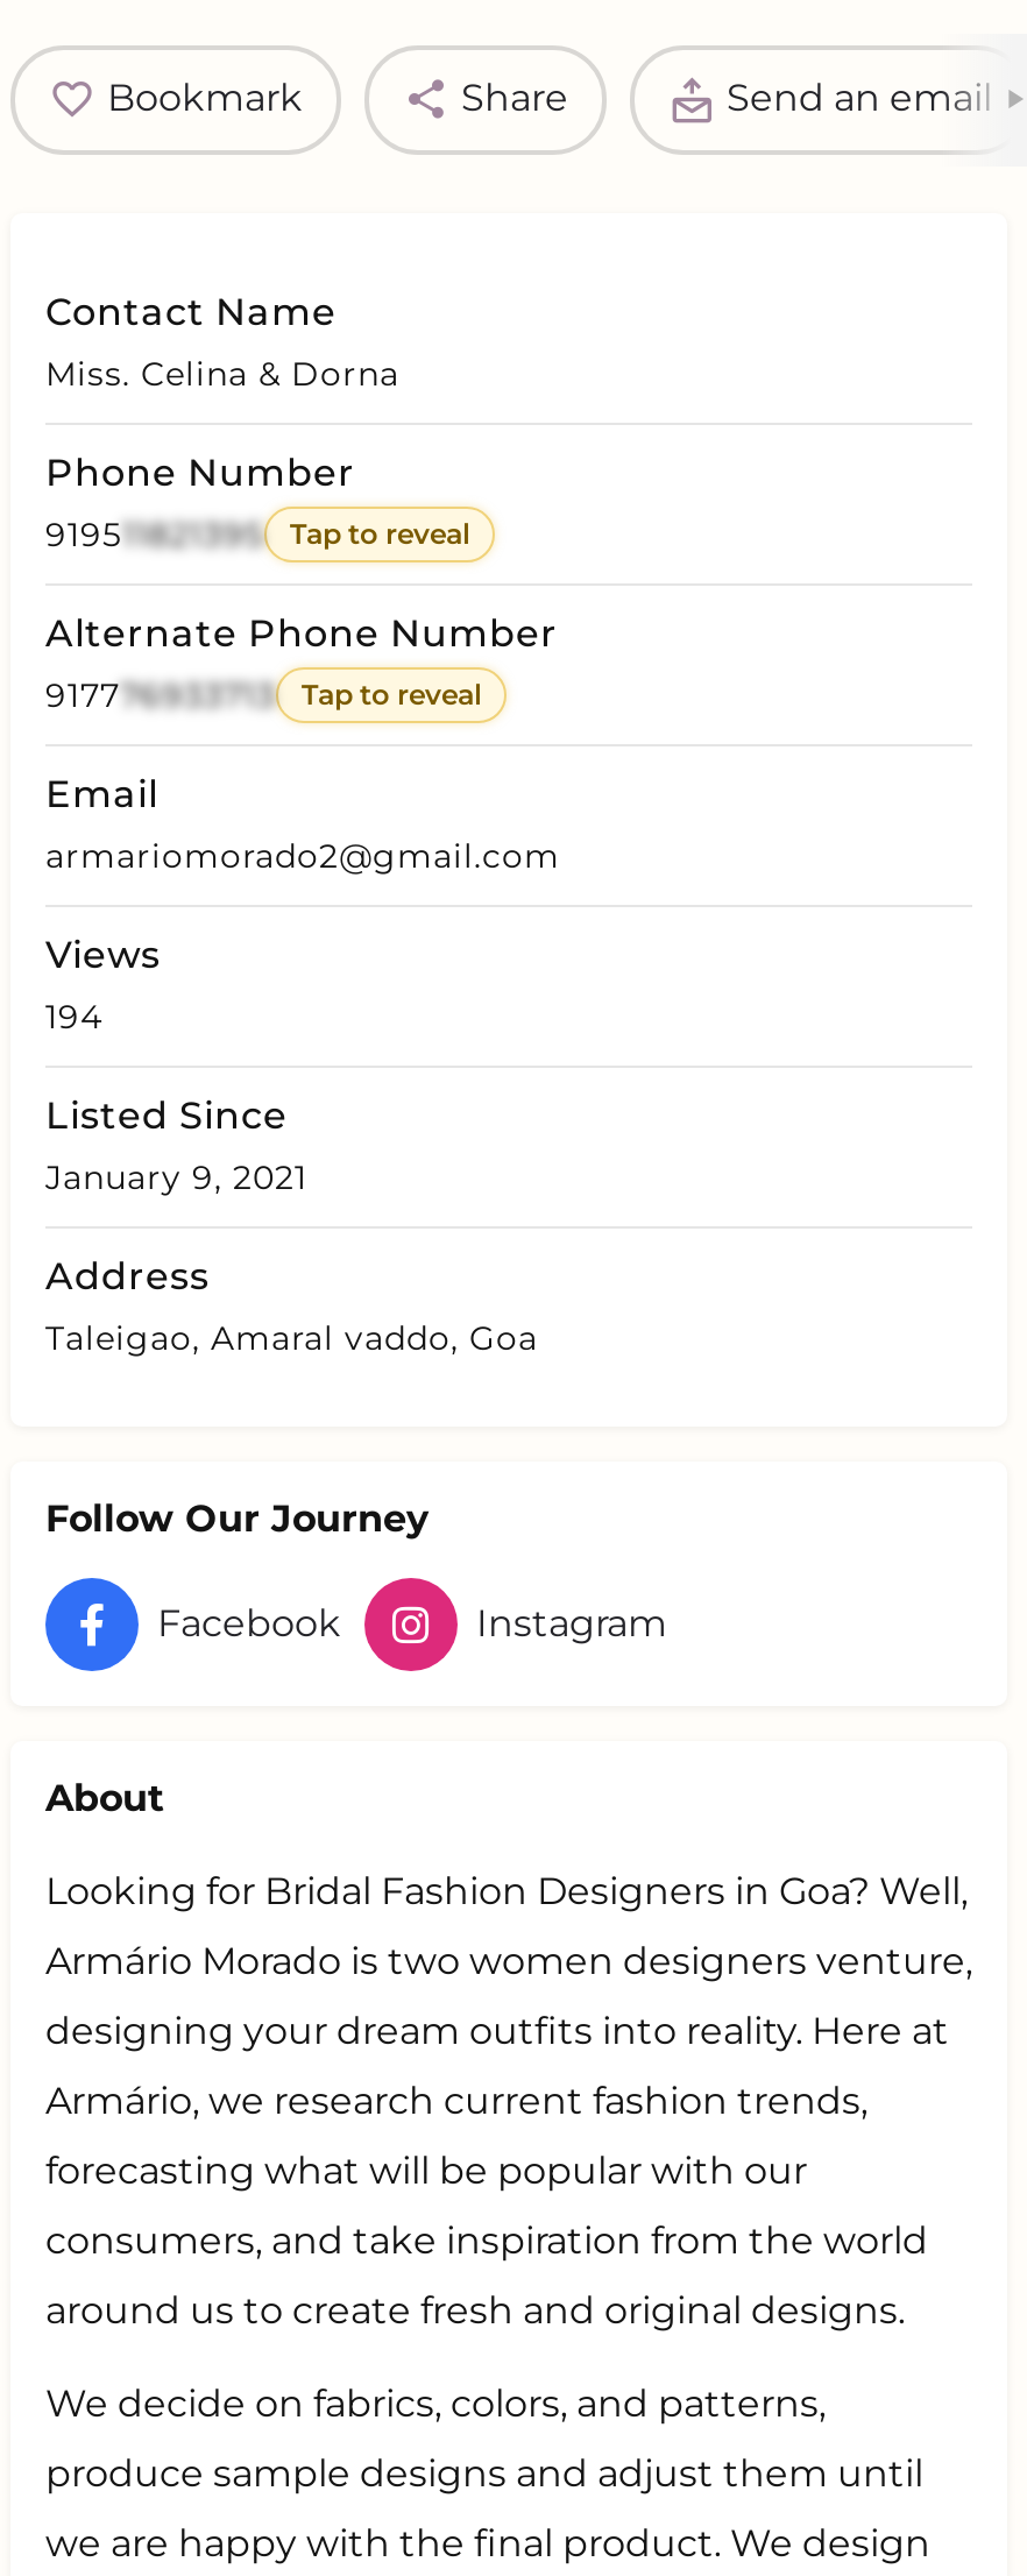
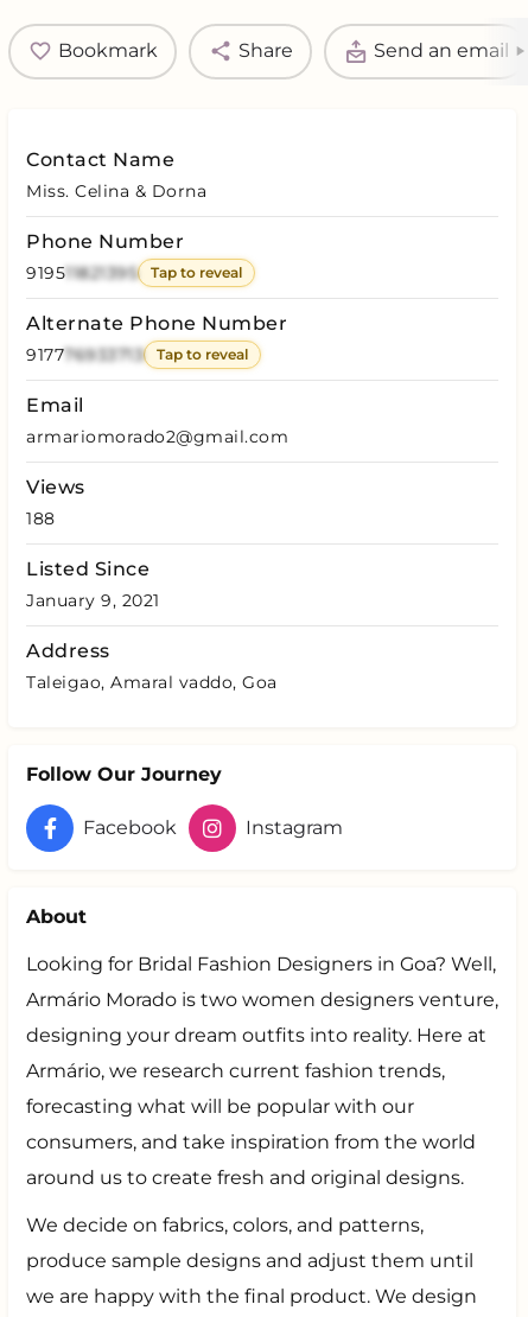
[45,995,102,1036] 194 -> [26,507,55,529] 188

